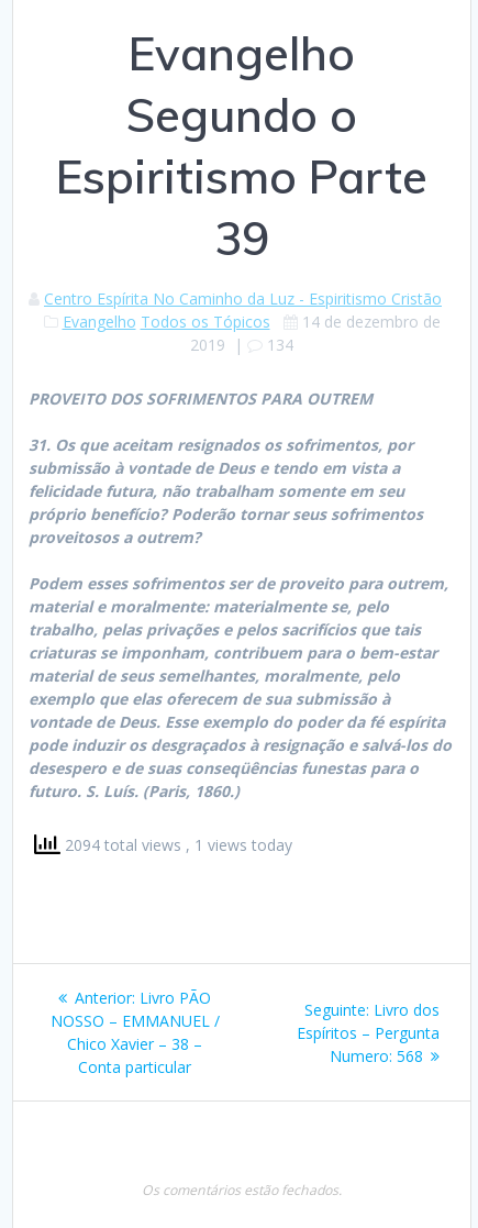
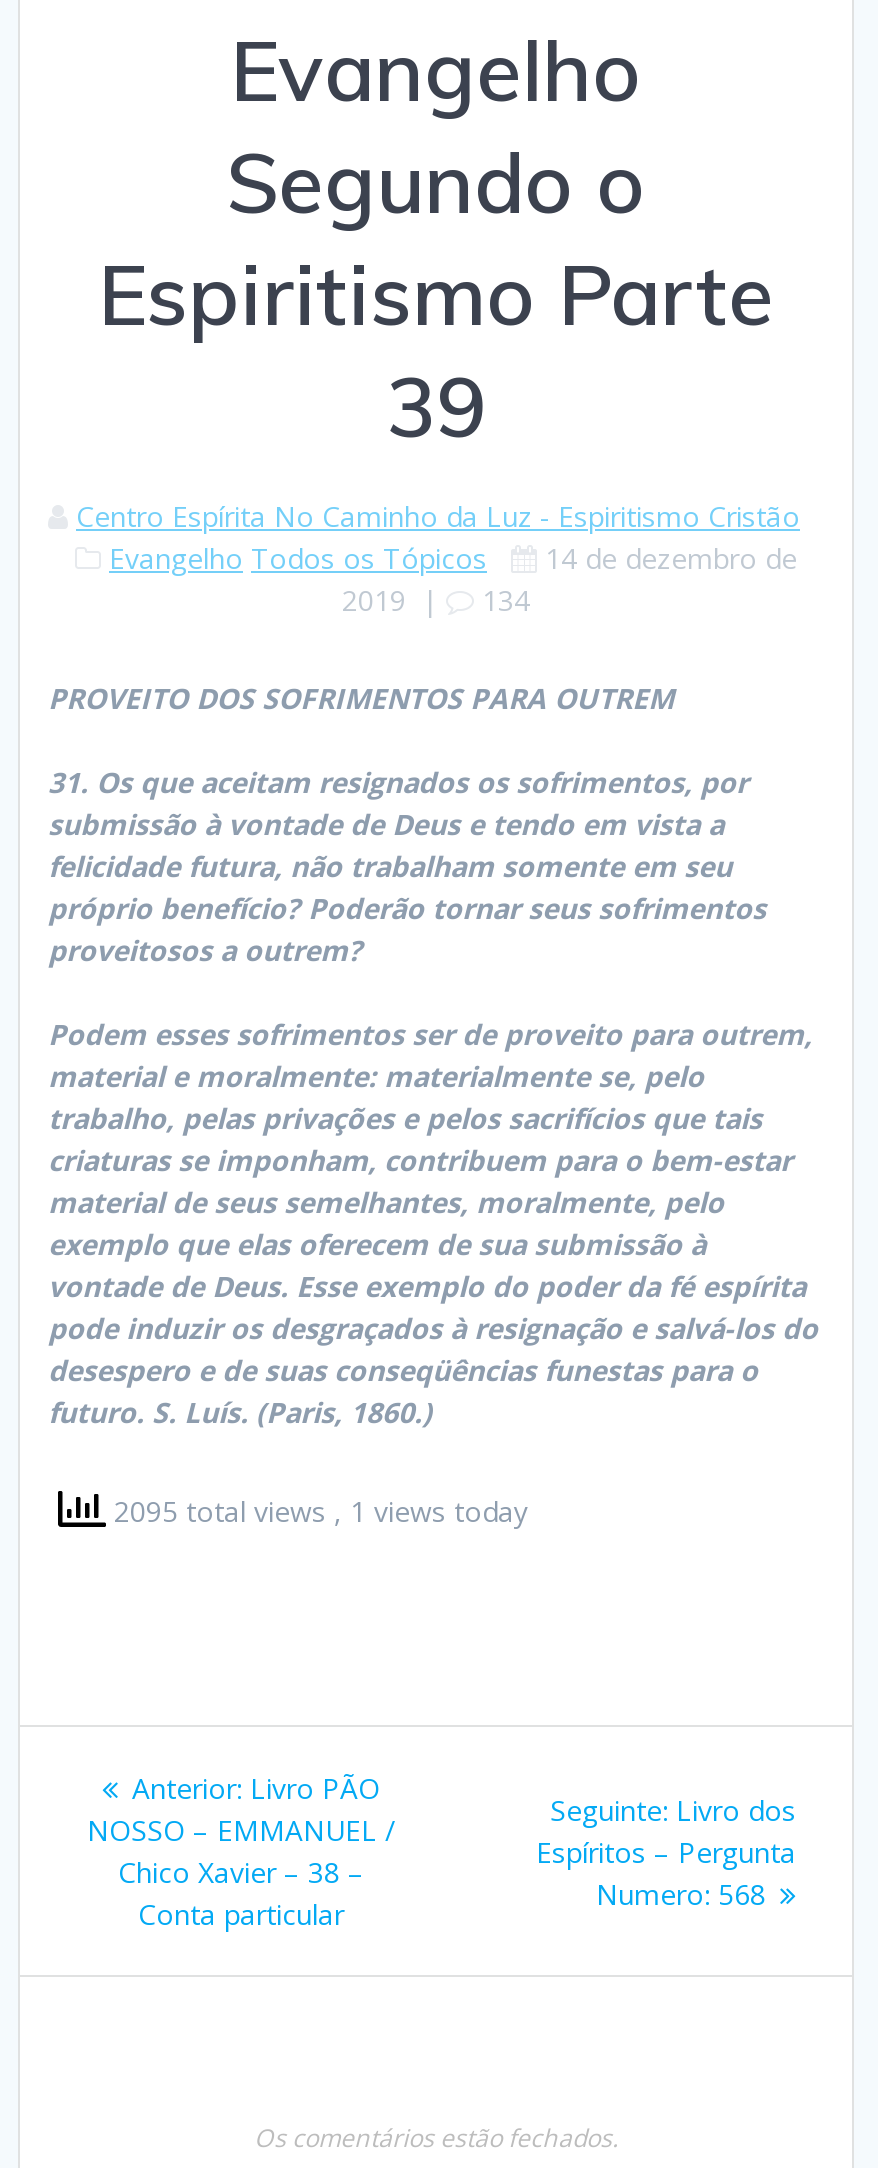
[60,835,292,856] 2094 total views, 1 views today -> [106,1492,528,1530] 2095 total views, 1 views today

